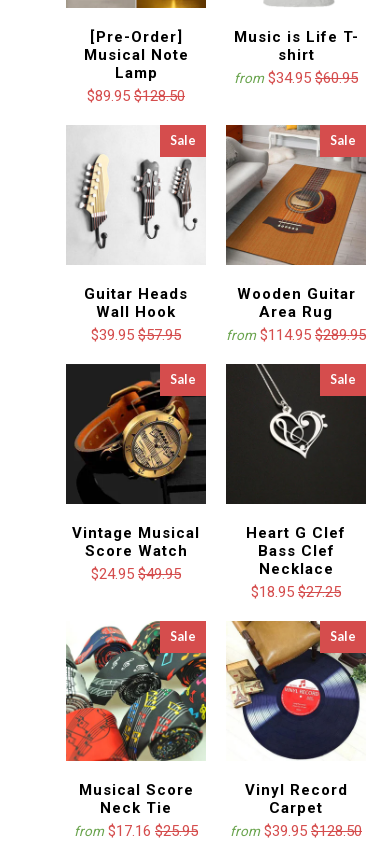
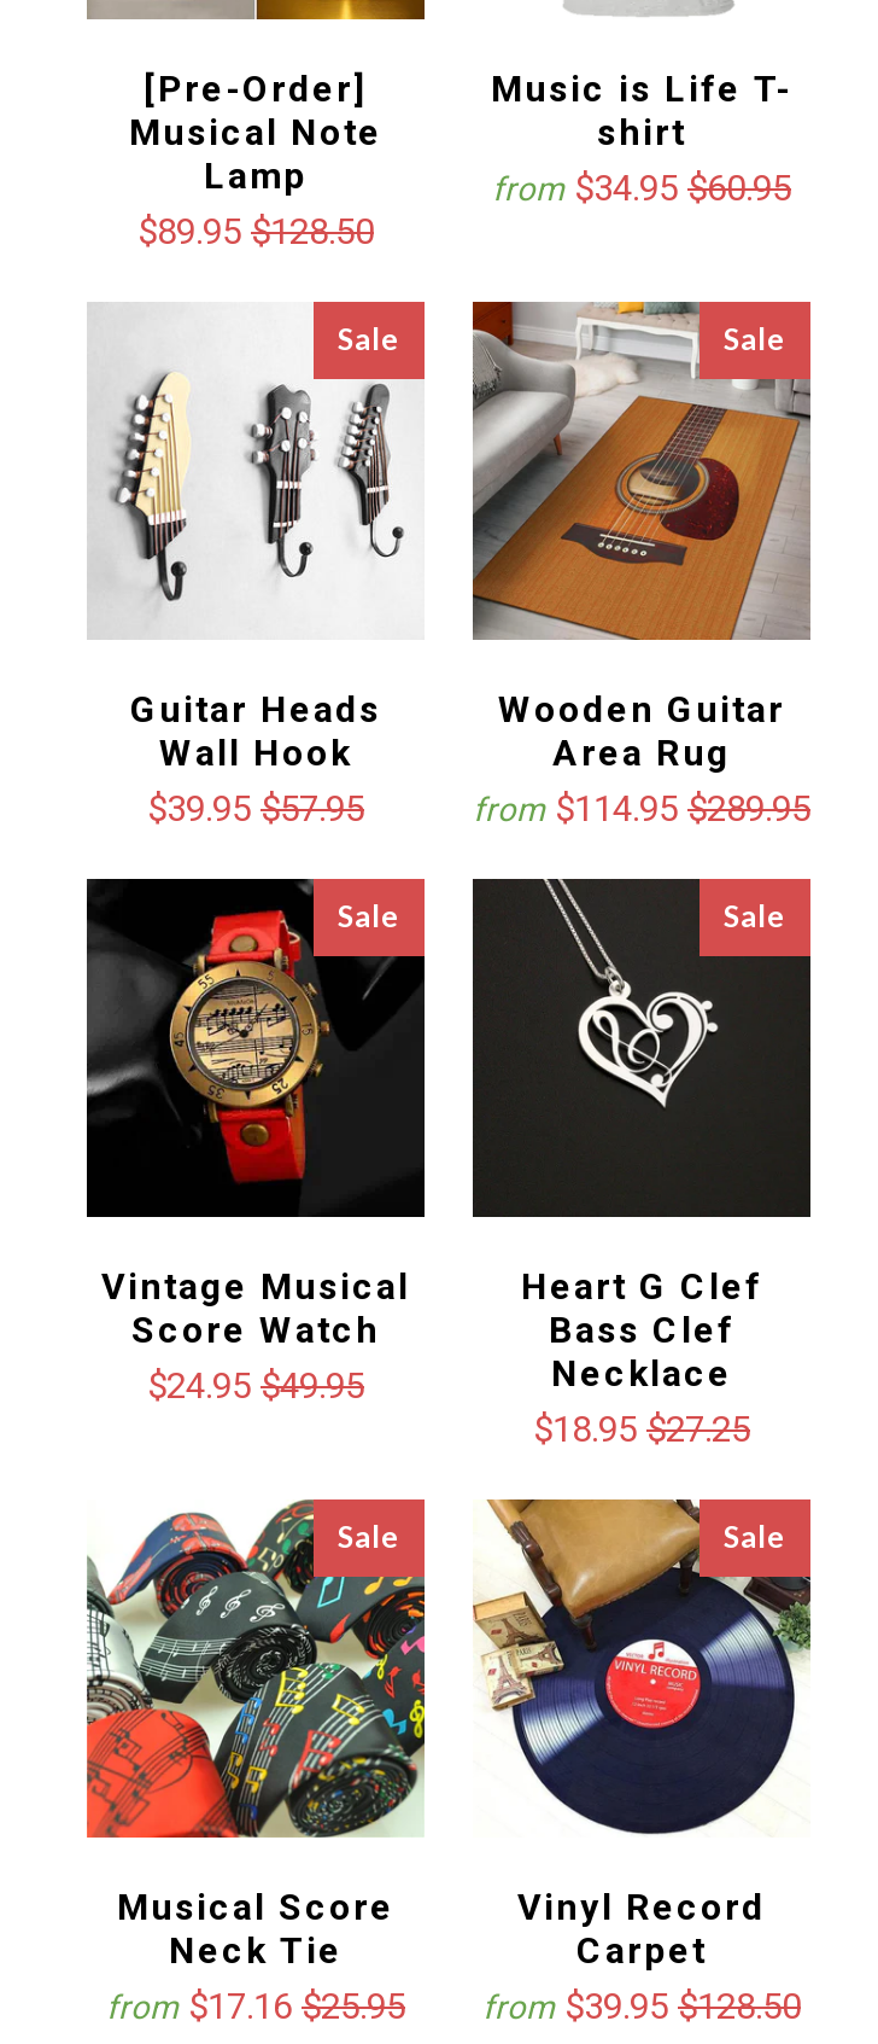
[66,371,206,501] [image] -> [87,886,422,1212] [image]

